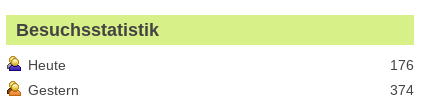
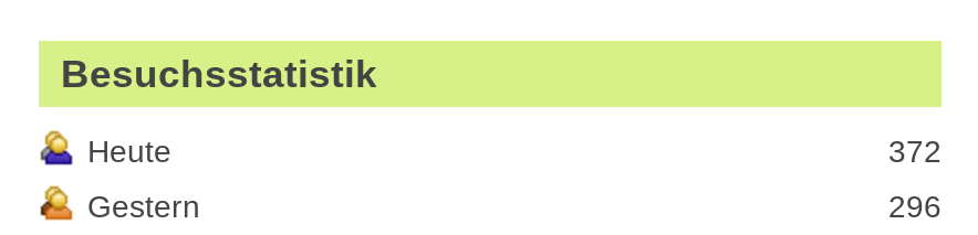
[390,57,414,73] 176 -> [888,133,941,169] 372
[390,82,414,98] 374 -> [888,189,941,224] 296

